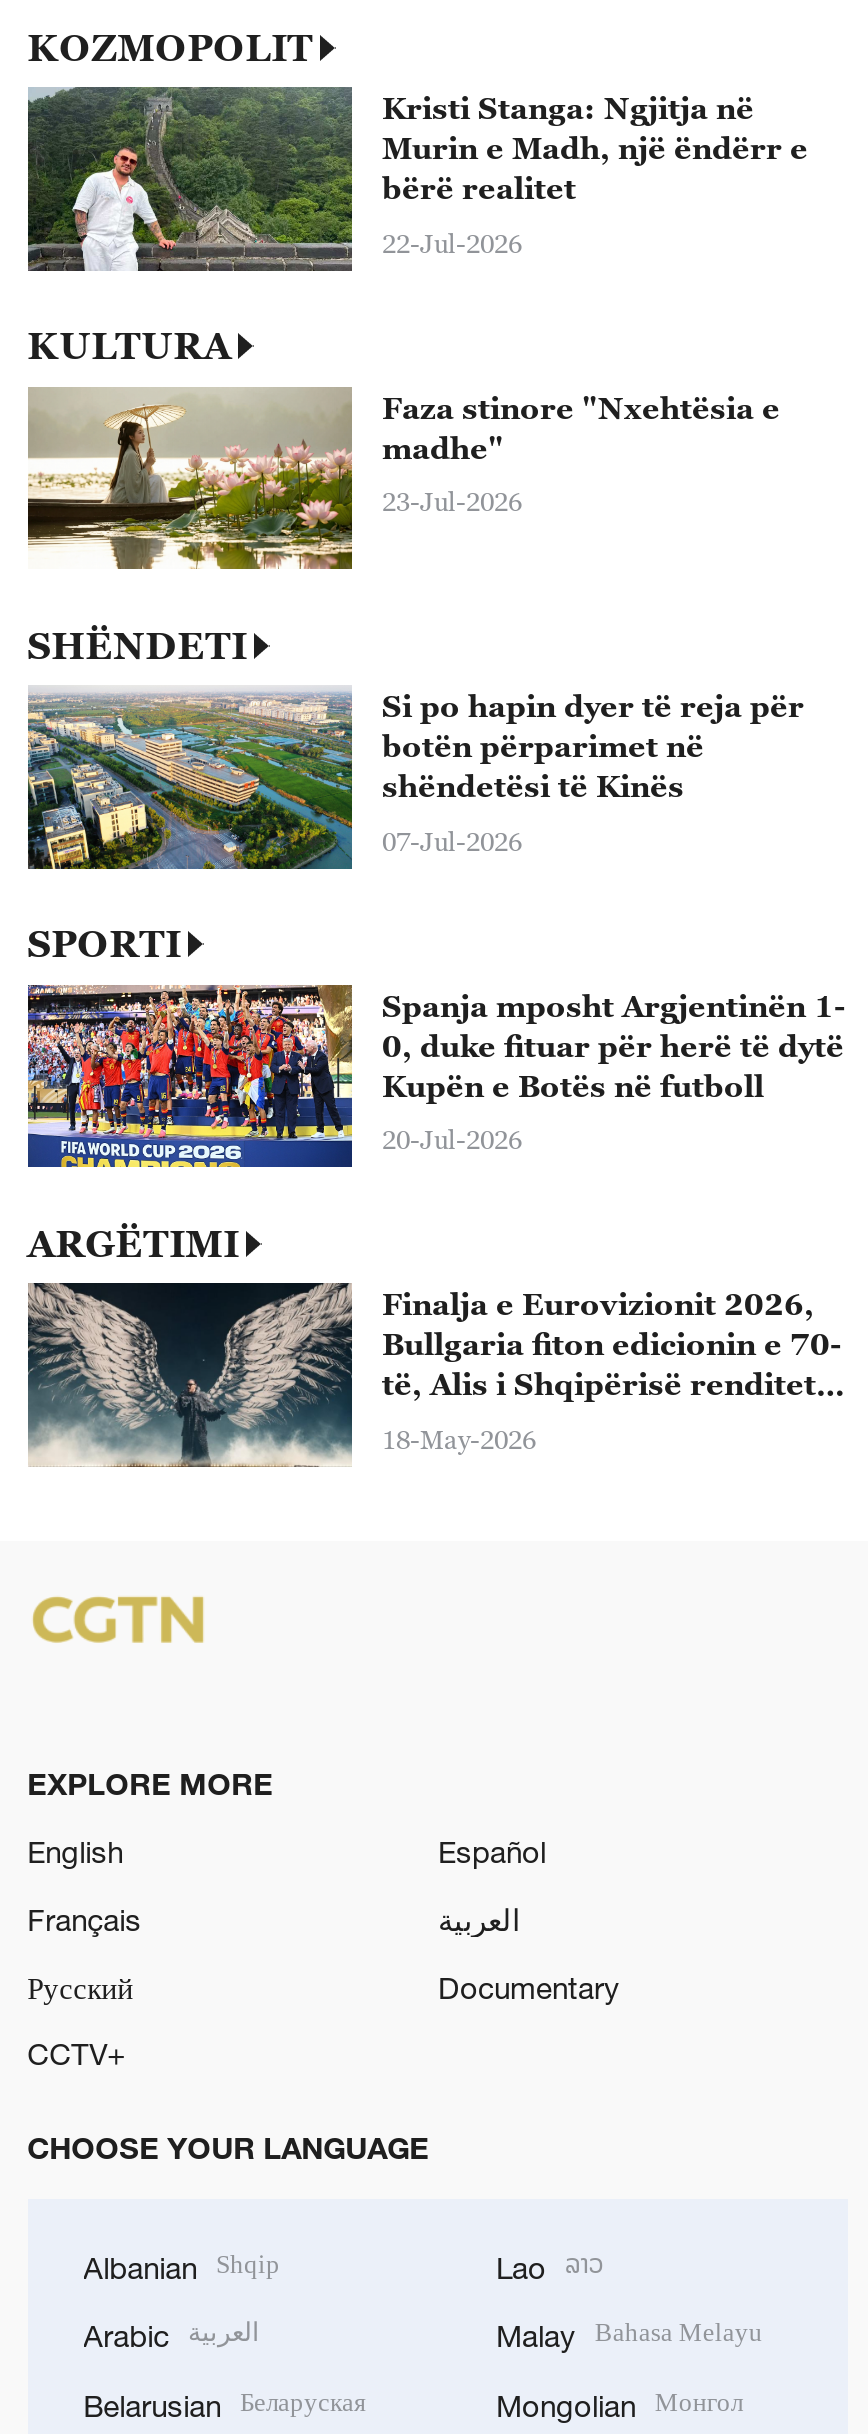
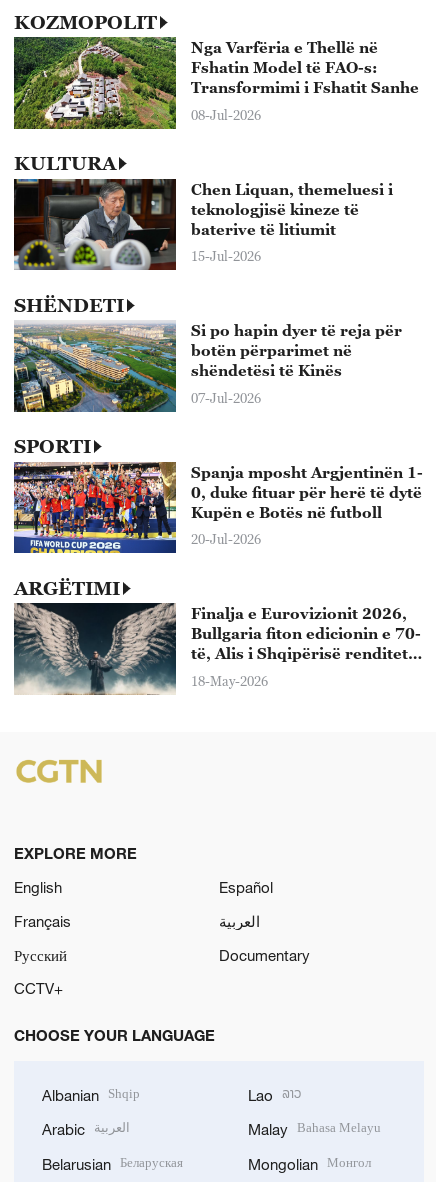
[26,85,808,273] [image] | Kristi Stanga: Ngjitja në | Murin e Madh, një ëndërr e | bërë realitet -> [13,36,419,130] [image] | Nga Varfëria e Thellë në | Fshatin Model të FAO-s: | Transformimi i Fshatit Sanhe
[382,227,522,259] 22-Jul-2026 -> [191,107,261,123] 08-Jul-2026
[26,385,780,571] [image] | Faza stinore "Nxehtësia e | madhe" -> [13,178,393,271] [image] | Chen Liquan, themeluesi i | teknologjisë kineze të | baterive të litiumit
[382,486,522,518] 23-Jul-2026 -> [191,248,261,264] 15-Jul-2026

